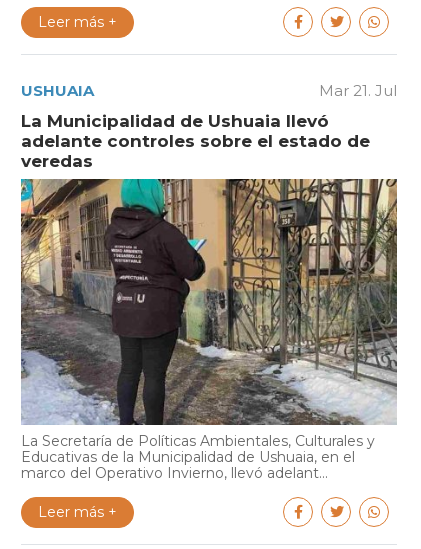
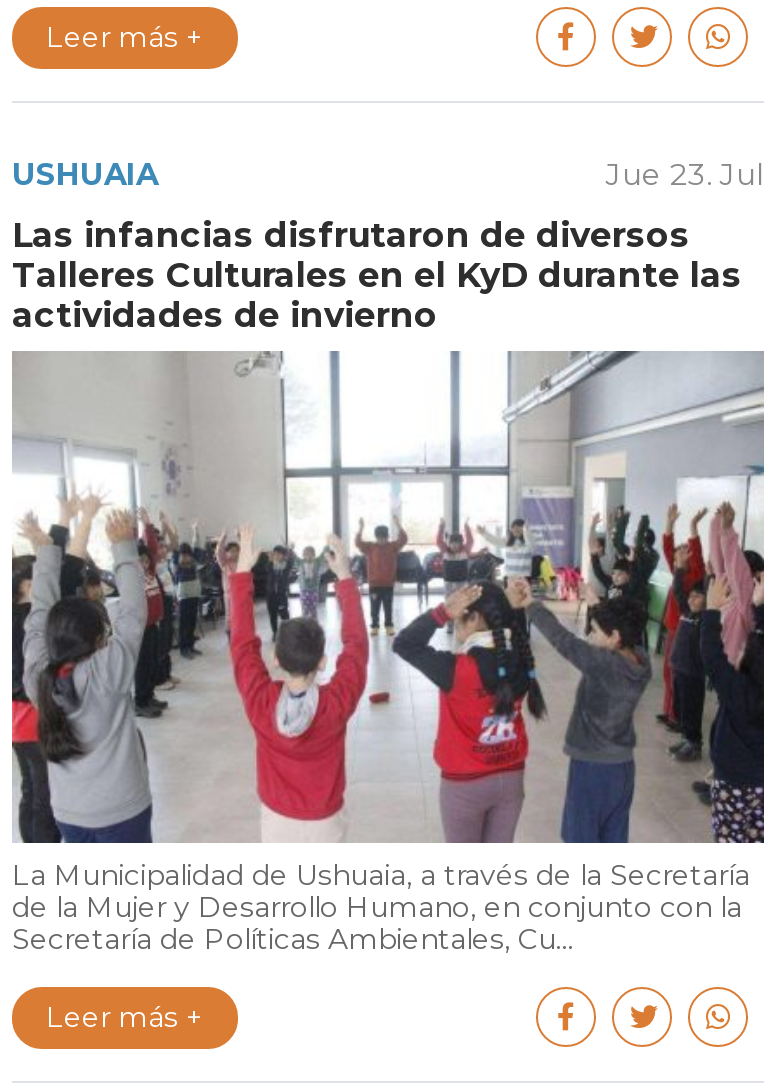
[319,81,397,100] Mar 21. Jul -> [606,155,764,193] Jue 23. Jul
[21,111,370,171] La Municipalidad de Ushuaia llevó | adelante controles sobre el estado de | veredas -> [12,215,742,335] Las infancias disfrutaron de diversos | Talleres Culturales en el KyD durante las | actividades de invierno
[20,178,398,482] [image] | La Secretaría de Políticas Ambientales, Culturales y | Educativas de la Municipalidad de Ushuaia, en el | marco del Operativo Invierno, llevó adelant... -> [10,351,766,957] [image] | La Municipalidad de Ushuaia, a través de la Secretaría | de la Mujer y Desarrollo Humano, en conjunto con la | Secretaría de Políticas Ambientales, Cu...

